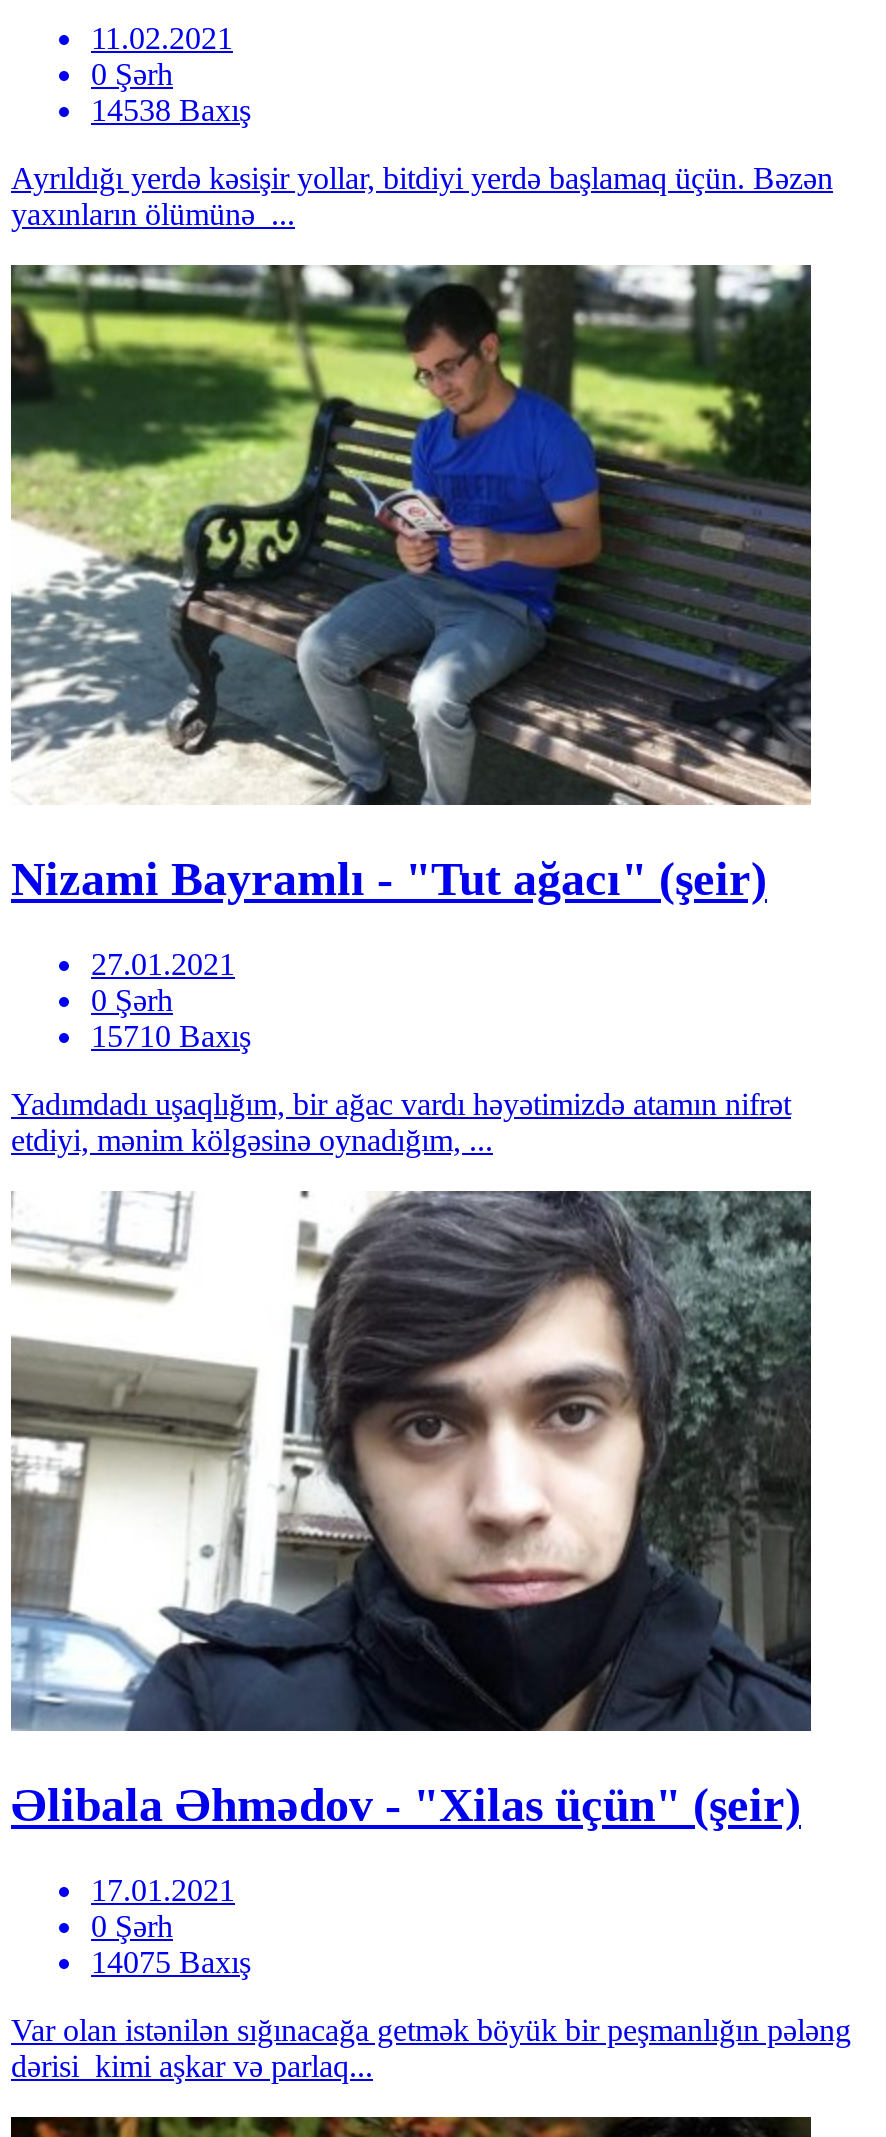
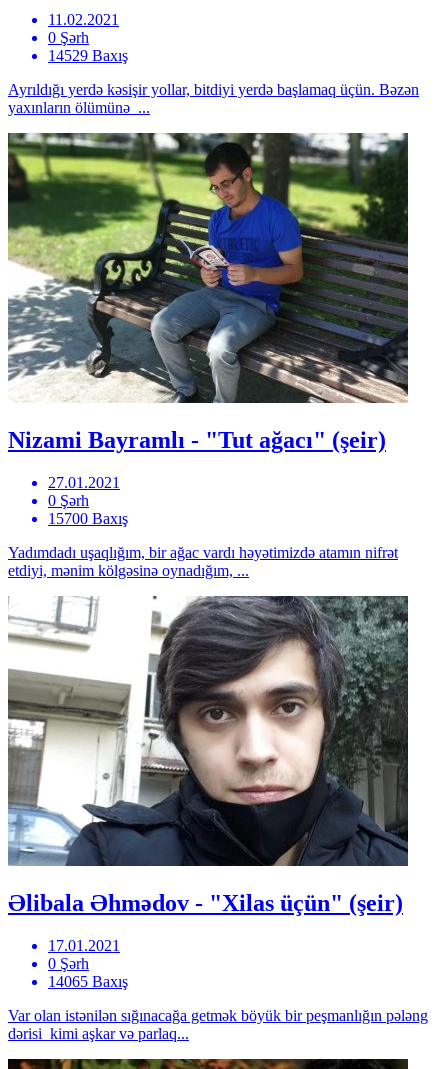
[91,93,251,127] 14538 Baxış -> [48,47,128,64] 14529 Baxış
[91,1019,251,1053] 15710 Baxış -> [48,510,128,527] 15700 Baxış
[91,1944,251,1978] 14075 Baxış -> [48,973,128,990] 14065 Baxış

